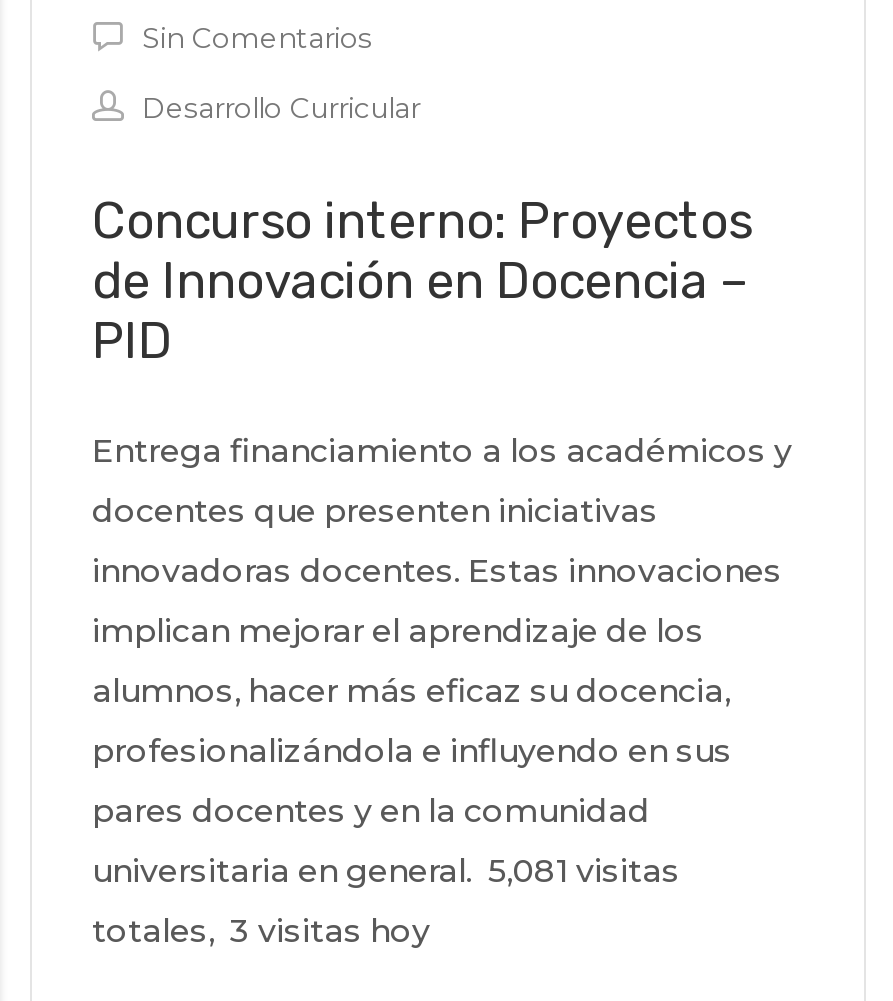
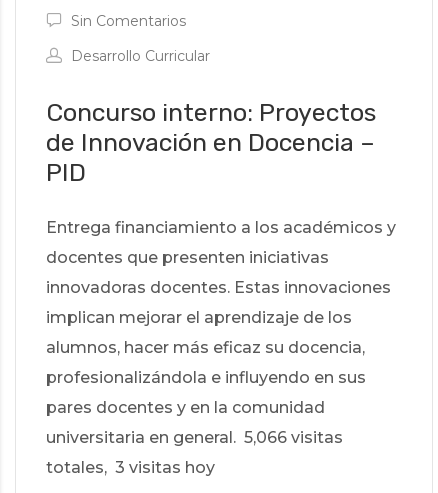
[92,851,680,889] universitaria en general. 5,081 visitas -> [46,428,343,447] universitaria en general. 5,066 visitas

